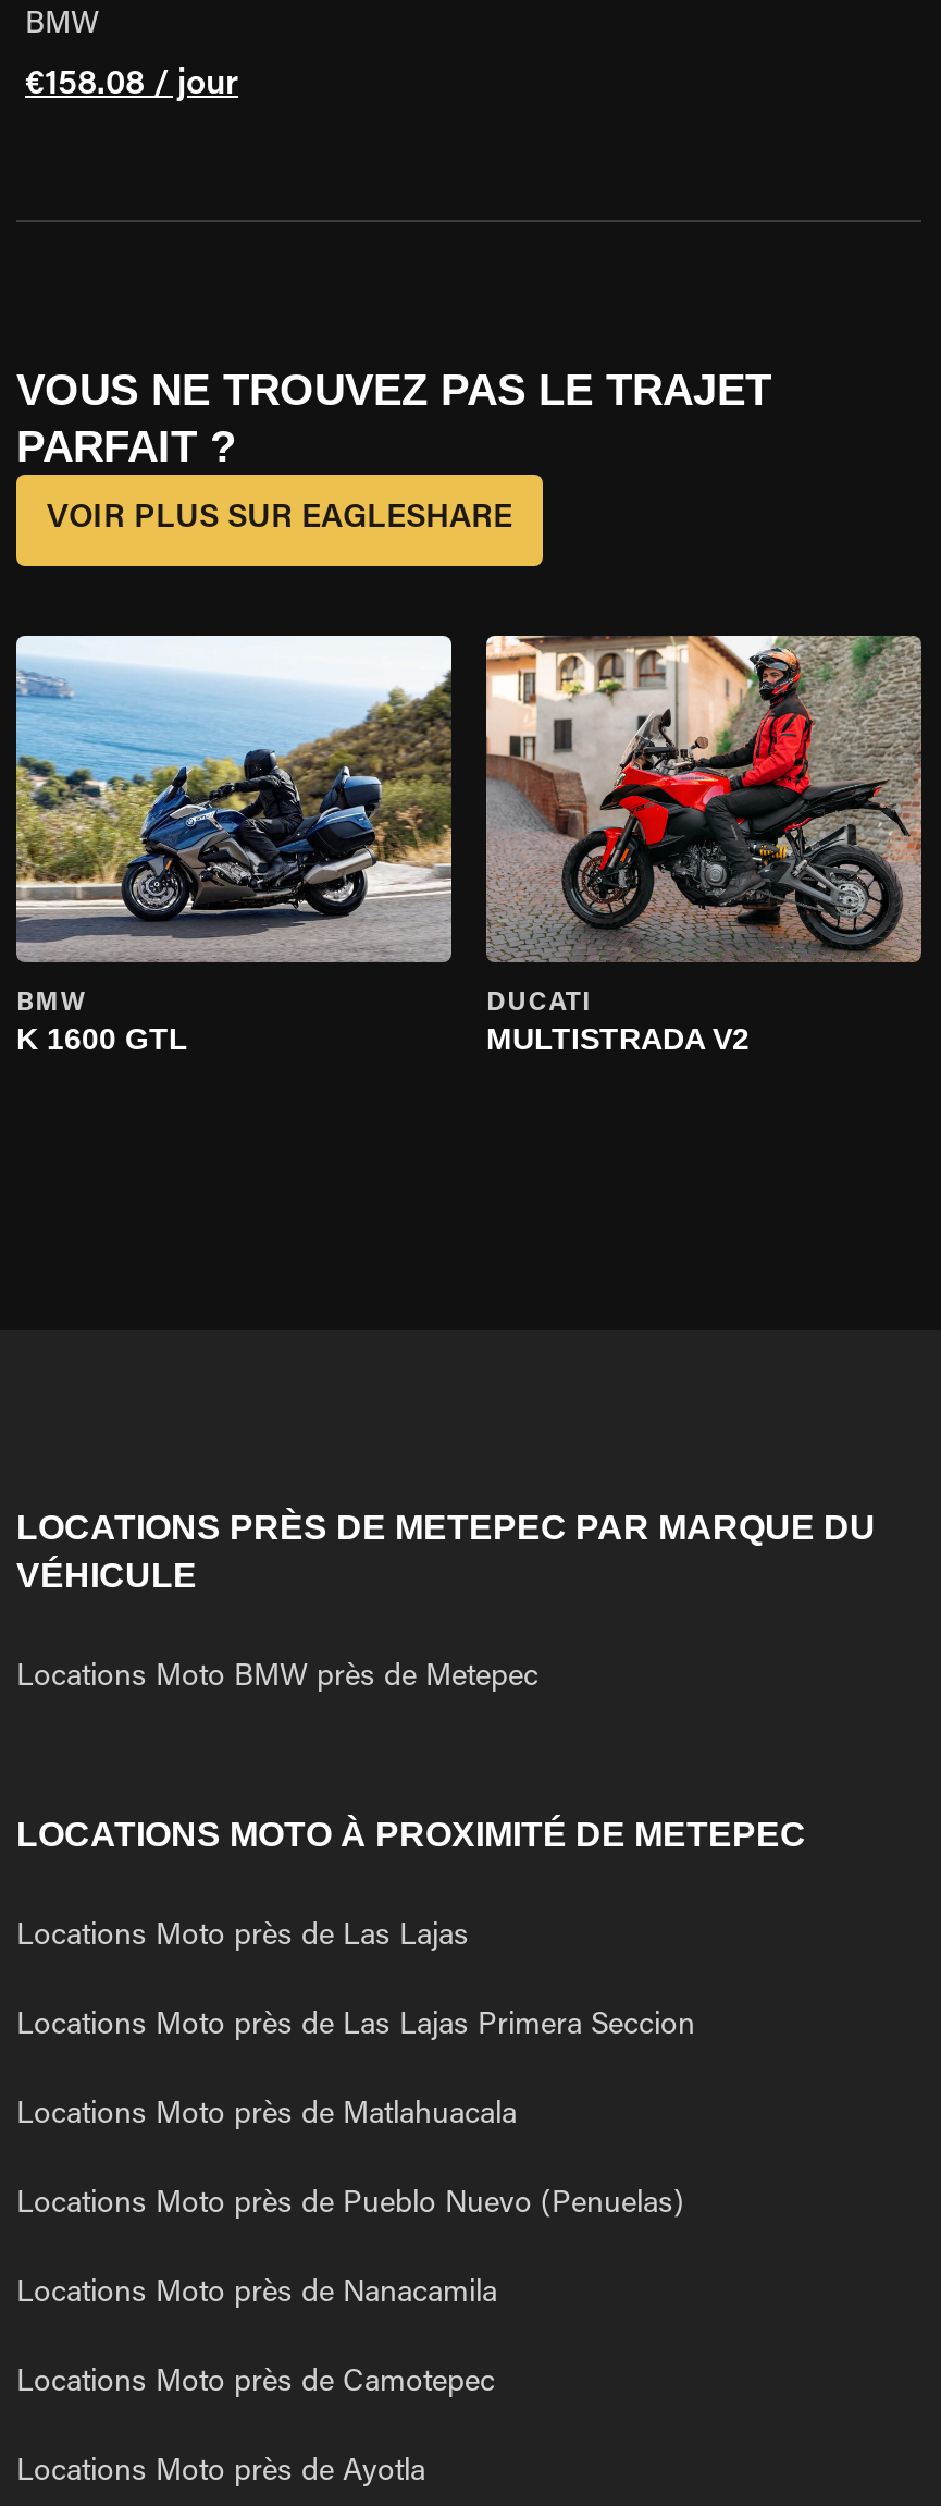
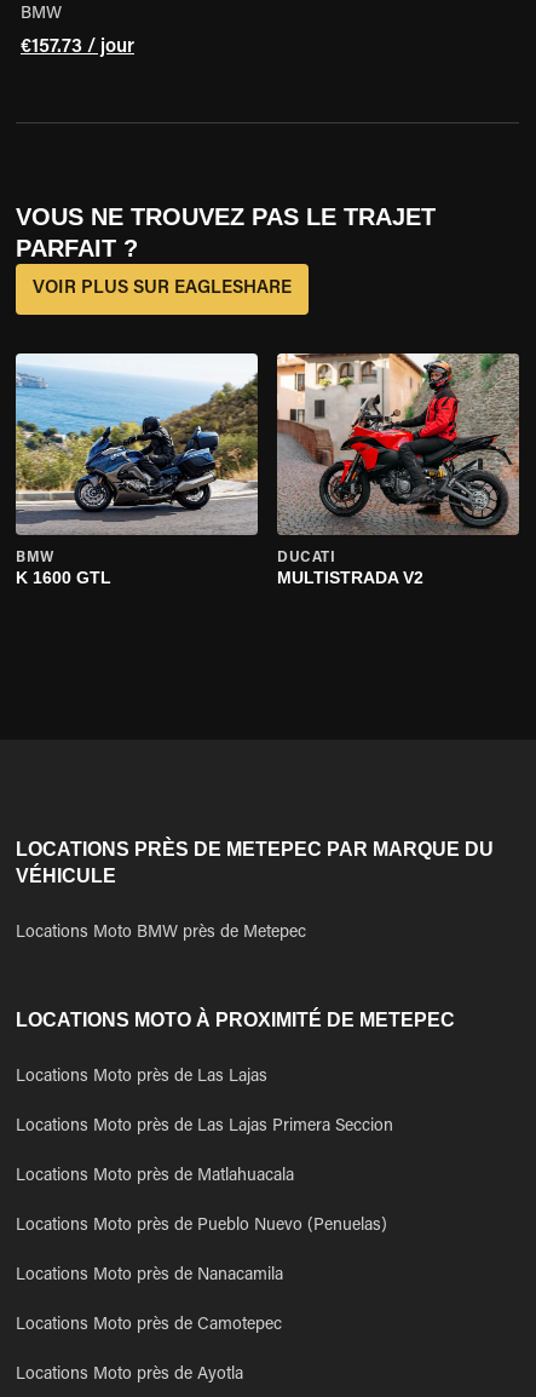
[25,67,238,102] €158.08 / jour -> [21,38,134,57] €157.73 / jour

